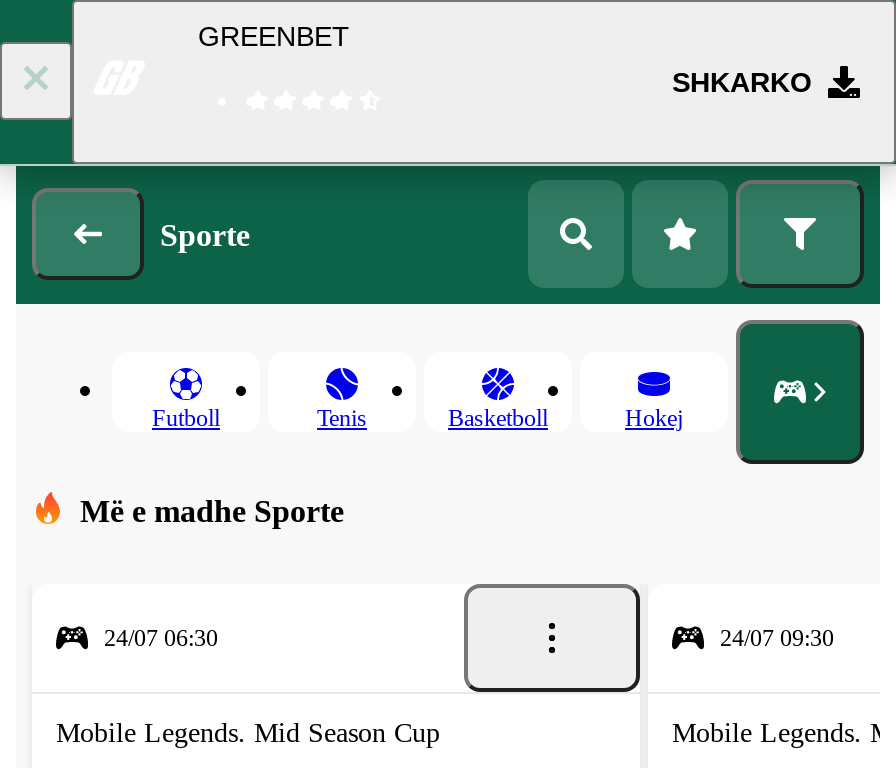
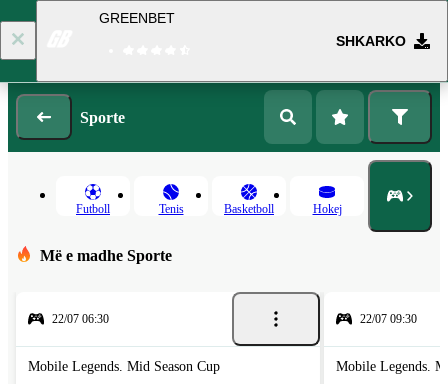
[104,624,218,652] 24/07 06:30 -> [52,312,109,326] 22/07 06:30
[720,624,834,652] 24/07 09:30 -> [360,312,417,326] 22/07 09:30

